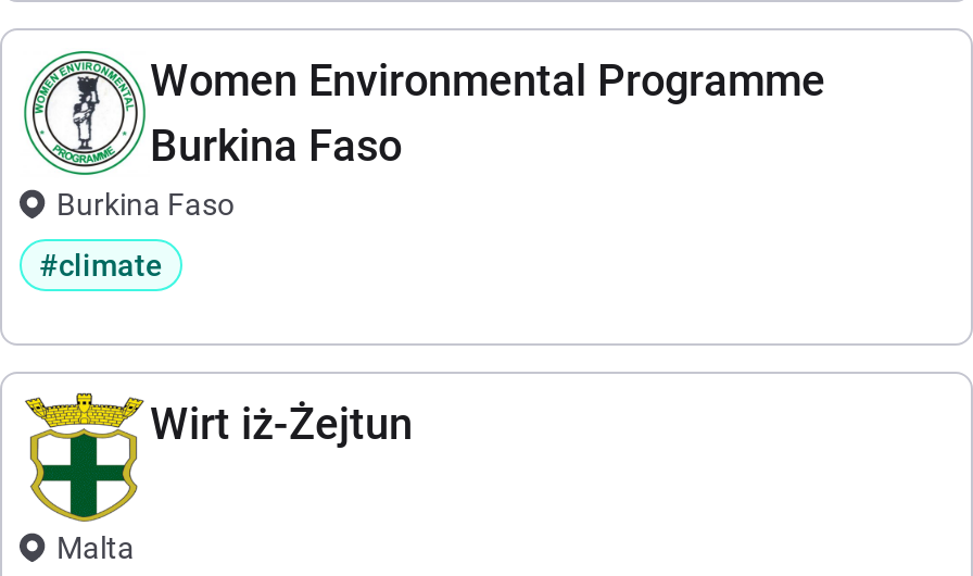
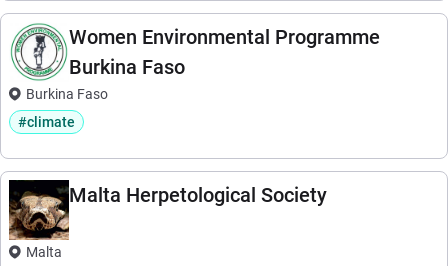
[20,391,413,524] [image] | Wirt iż-Żejtun -> [8,179,327,241] [image] | Malta Herpetological Society

